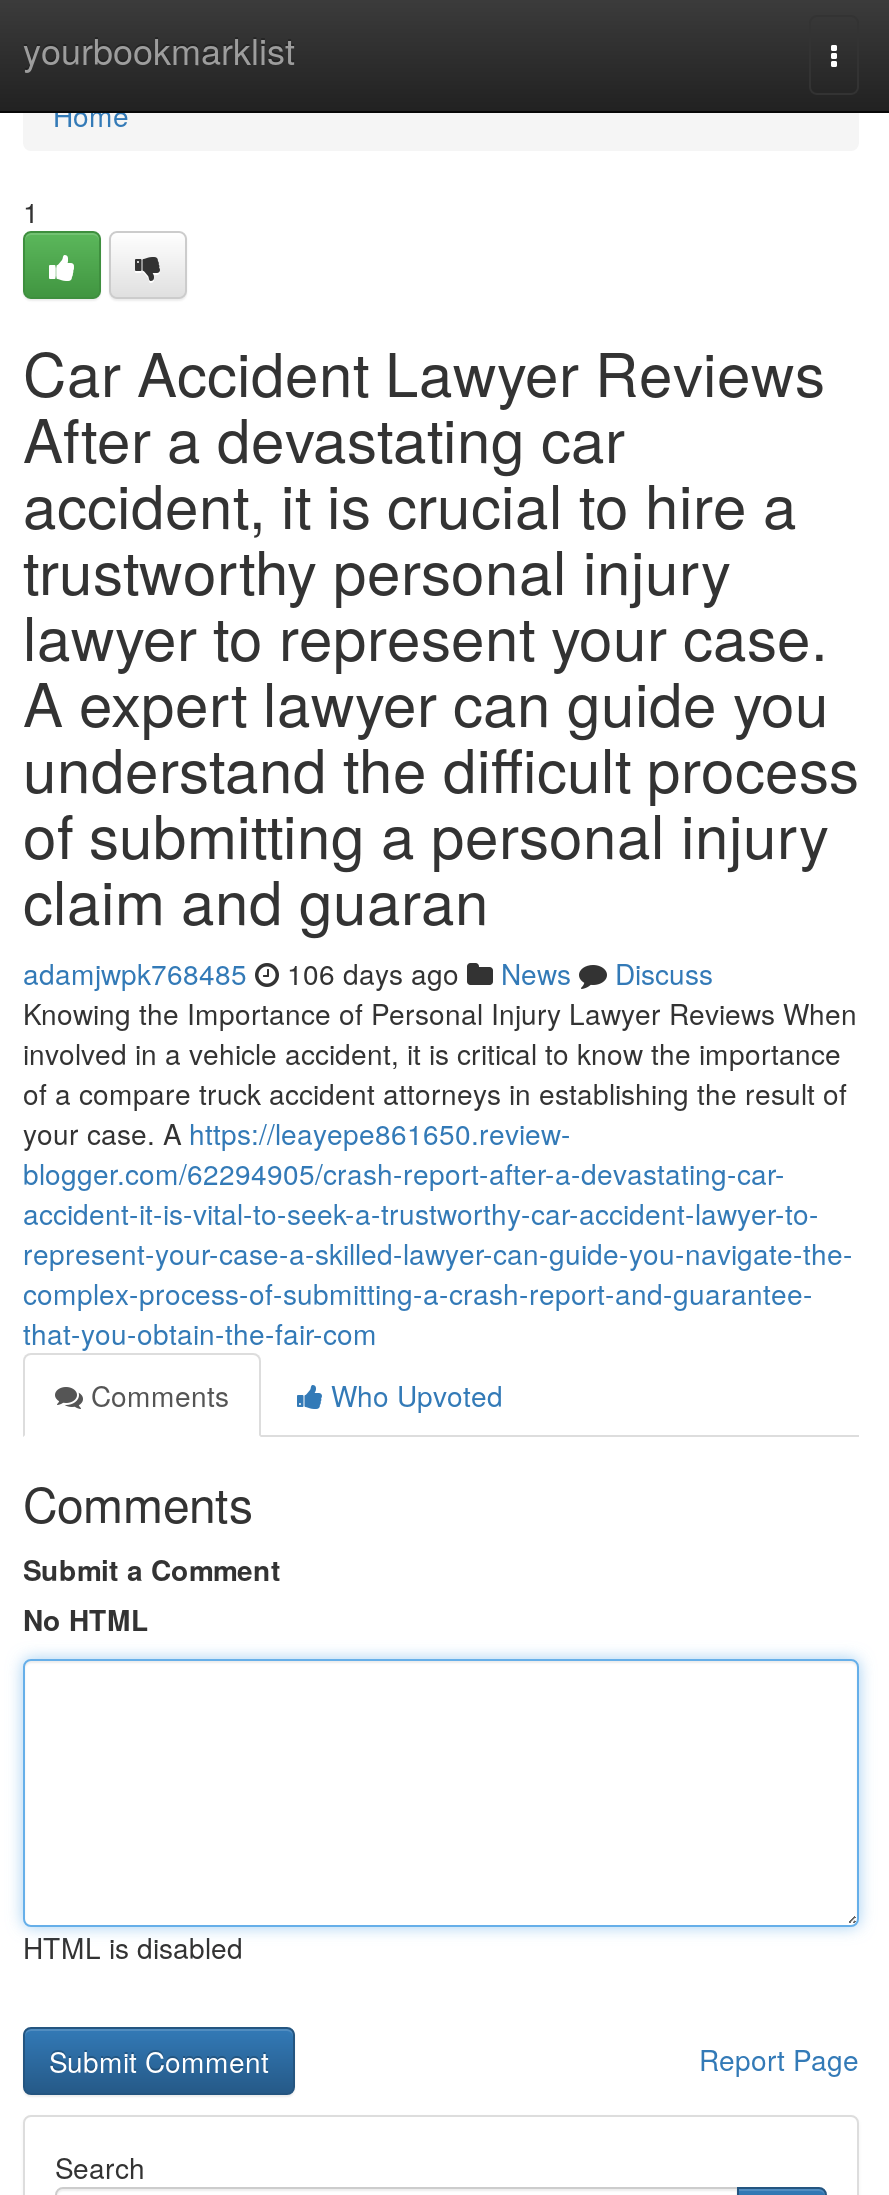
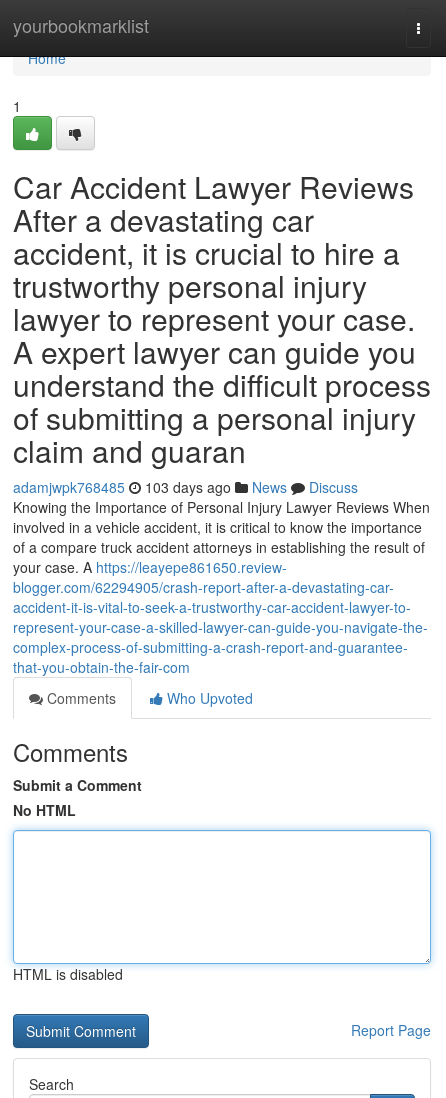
[23,953,713,993] adamjwpk768485 106 days ago News Discuss -> [13,477,358,497] adamjwpk768485 103 days ago News Discuss

